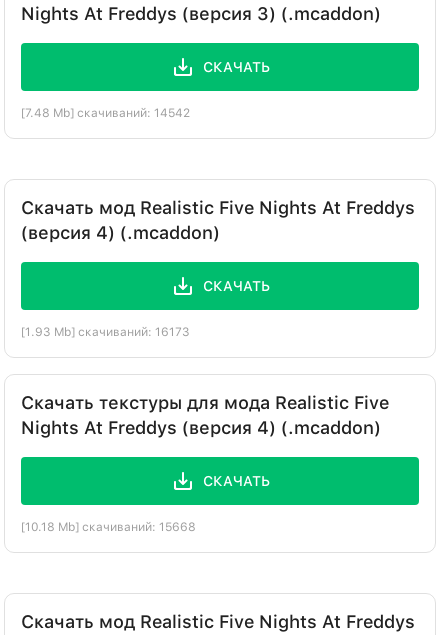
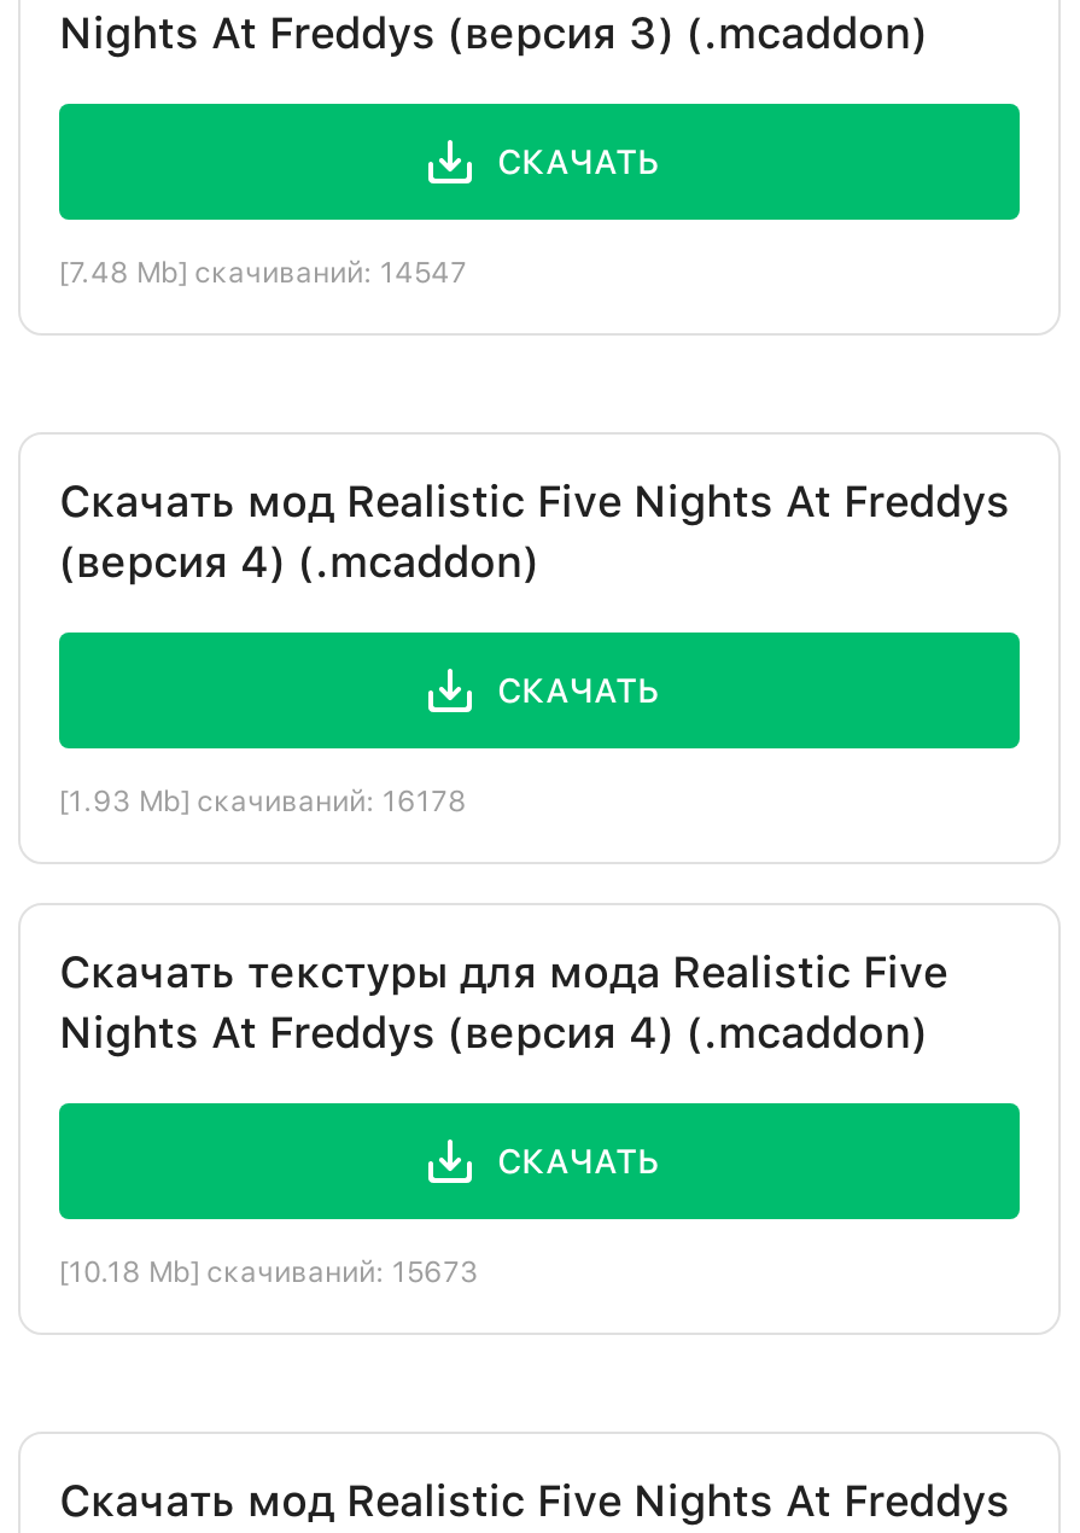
[21,106,190,120] [7.48 Mb] скачиваний: 14542 -> [59,257,467,290] [7.48 Mb] скачиваний: 14547
[21,325,190,339] [1.93 Mb] скачиваний: 16173 -> [59,785,467,819] [1.93 Mb] скачиваний: 16178
[21,520,196,534] [10.18 Mb] скачиваний: 15668 -> [59,1256,479,1290] [10.18 Mb] скачиваний: 15673

